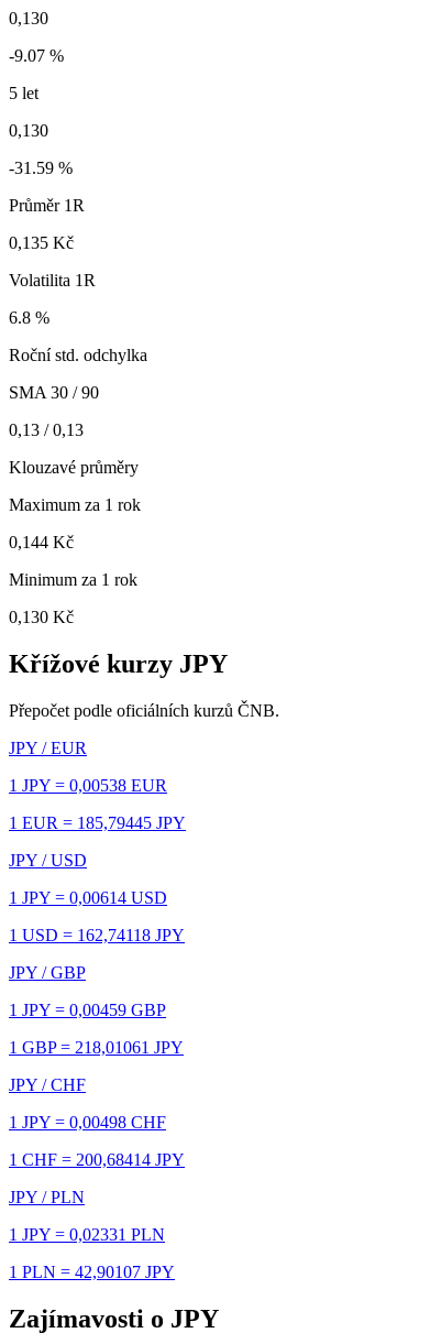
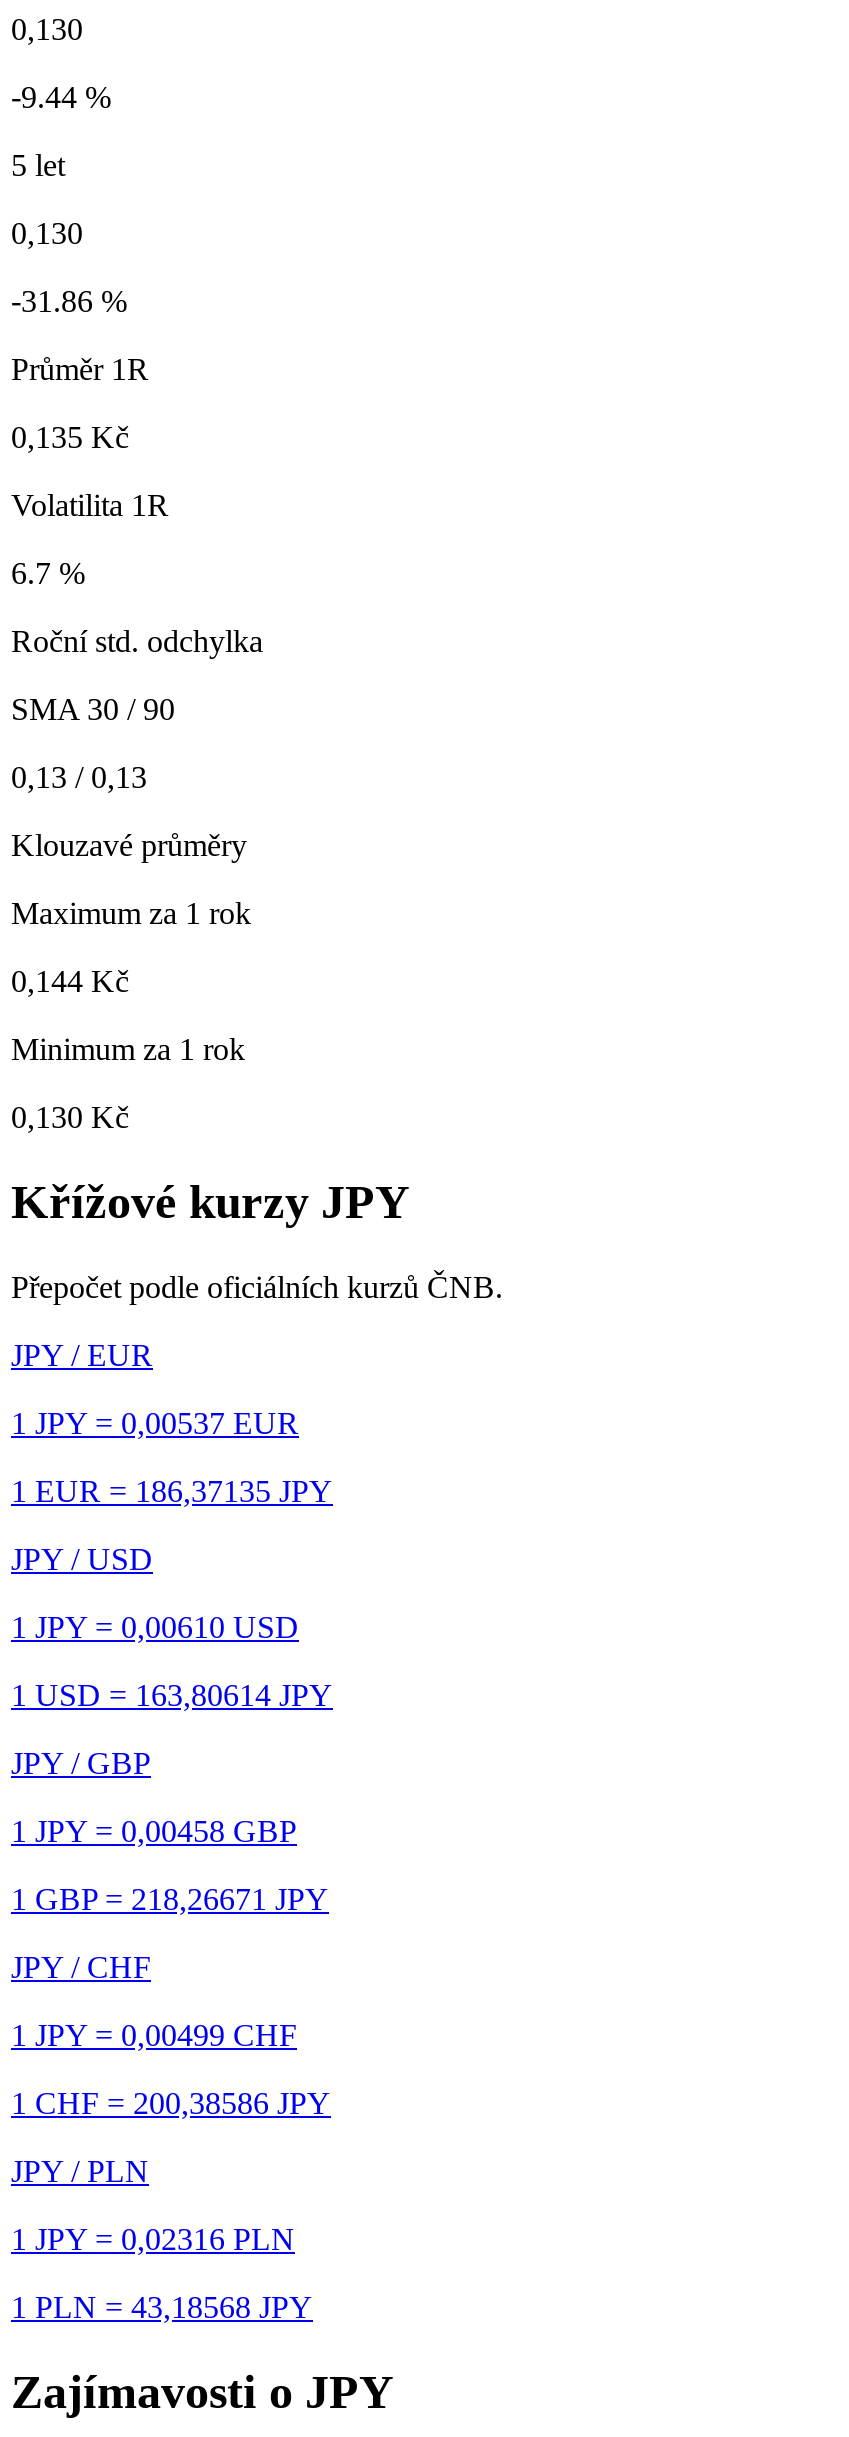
[9,46,64,65] -9.07 % -> [11,80,111,114] -9.44 %
[9,159,73,177] -31.59 % -> [11,284,127,318] -31.86 %
[9,308,49,327] 6.8 % -> [11,556,85,590] 6.7 %
[9,776,167,795] 1 JPY = 0,00538 EUR -> [11,1406,299,1440] 1 JPY = 0,00537 EUR
[9,813,186,832] 1 EUR = 185,79445 JPY -> [11,1474,333,1508] 1 EUR = 186,37135 JPY
[9,888,167,907] 1 JPY = 0,00614 USD -> [11,1610,299,1644] 1 JPY = 0,00610 USD
[9,926,185,944] 1 USD = 162,74118 JPY -> [11,1678,333,1712] 1 USD = 163,80614 JPY
[9,1000,166,1019] 1 JPY = 0,00459 GBP -> [11,1814,297,1848] 1 JPY = 0,00458 GBP
[9,1038,184,1057] 1 GBP = 218,01061 JPY -> [11,1882,329,1916] 1 GBP = 218,26671 JPY
[9,1113,166,1131] 1 JPY = 0,00498 CHF -> [11,2018,297,2052] 1 JPY = 0,00499 CHF
[9,1150,185,1169] 1 CHF = 200,68414 JPY -> [11,2086,331,2120] 1 CHF = 200,38586 JPY
[9,1225,165,1244] 1 JPY = 0,02331 PLN -> [11,2222,295,2256] 1 JPY = 0,02316 PLN
[9,1262,175,1281] 1 PLN = 42,90107 JPY -> [11,2290,313,2324] 1 PLN = 43,18568 JPY

